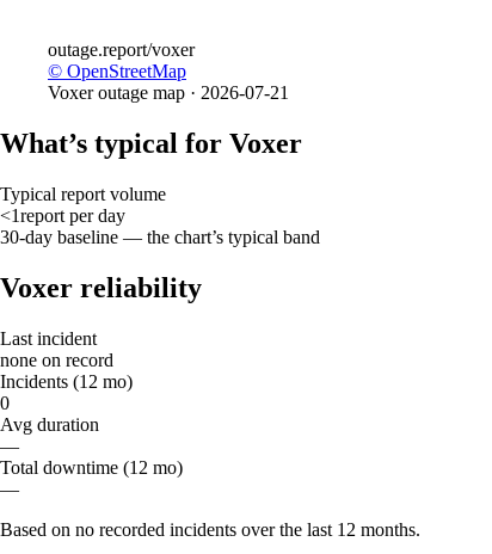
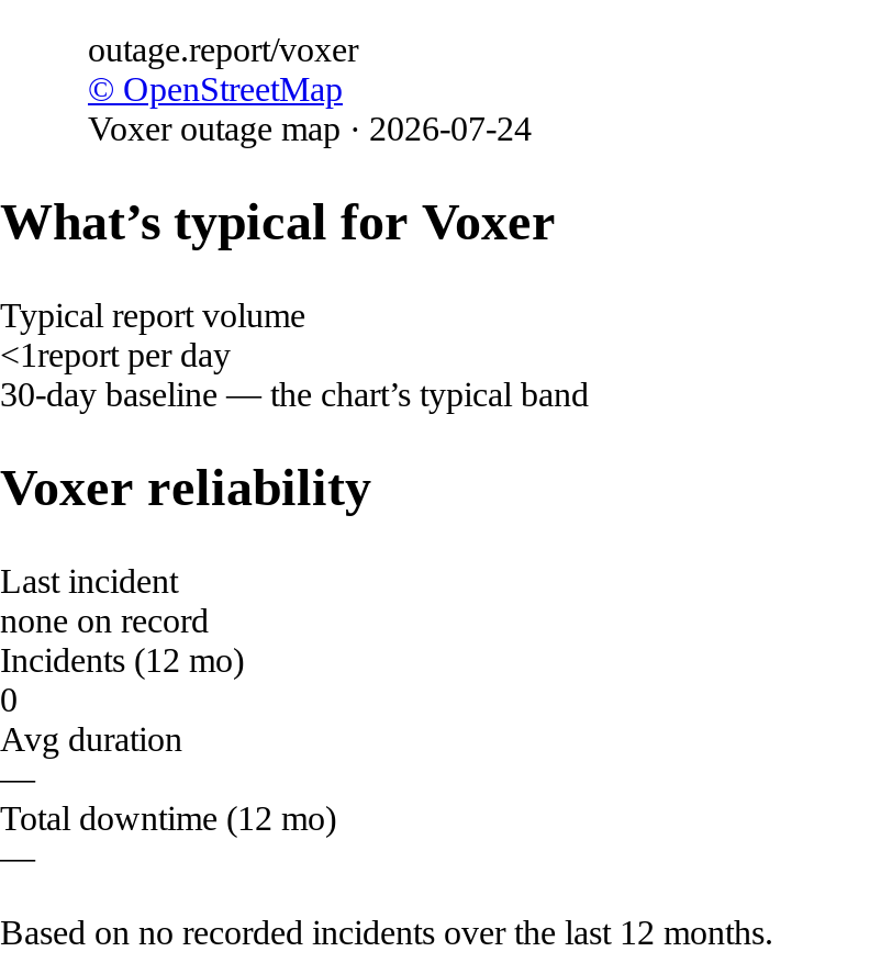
[48,82,289,103] Voxer outage map · 2026-07-21 -> [88,110,532,147] Voxer outage map · 2026-07-24

